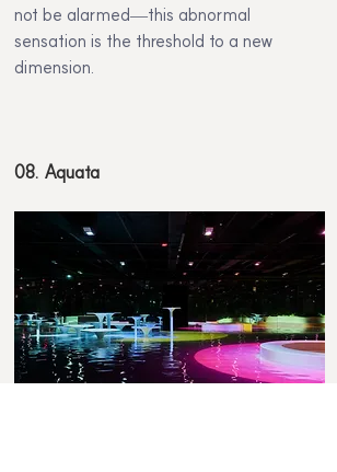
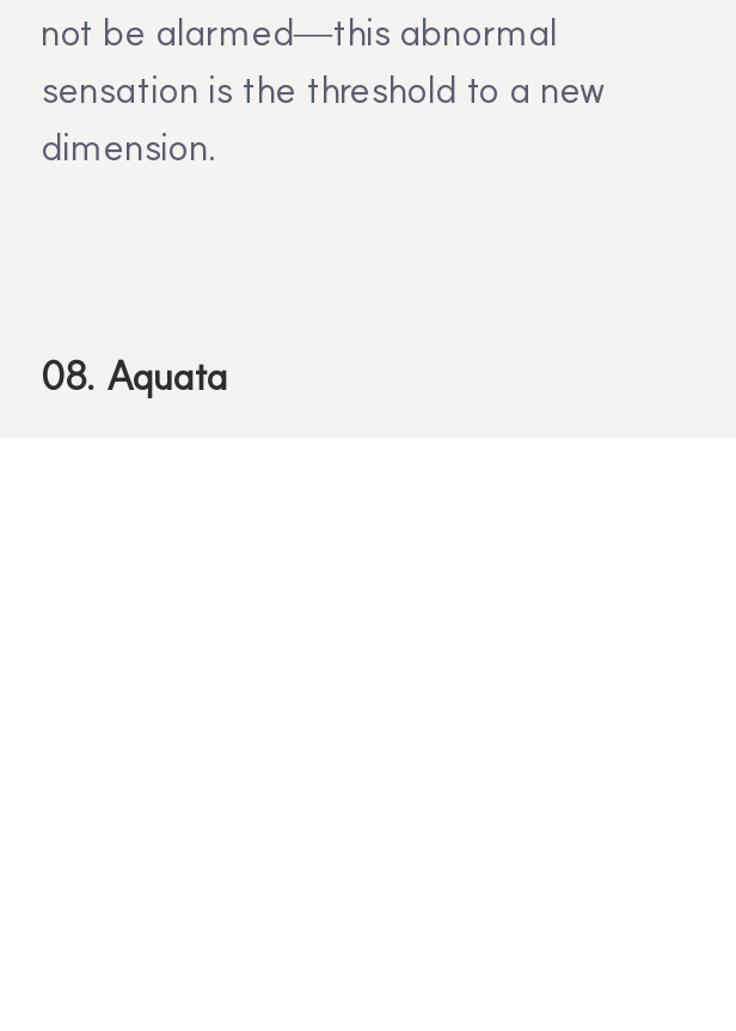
[13,210,326,384] [image] -> none

